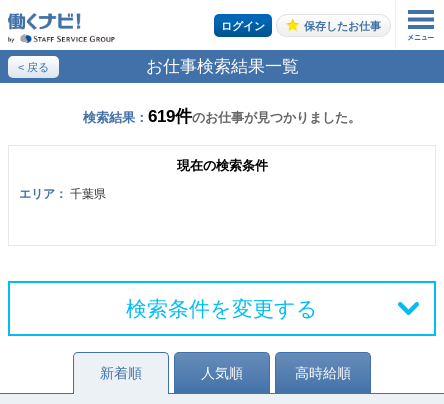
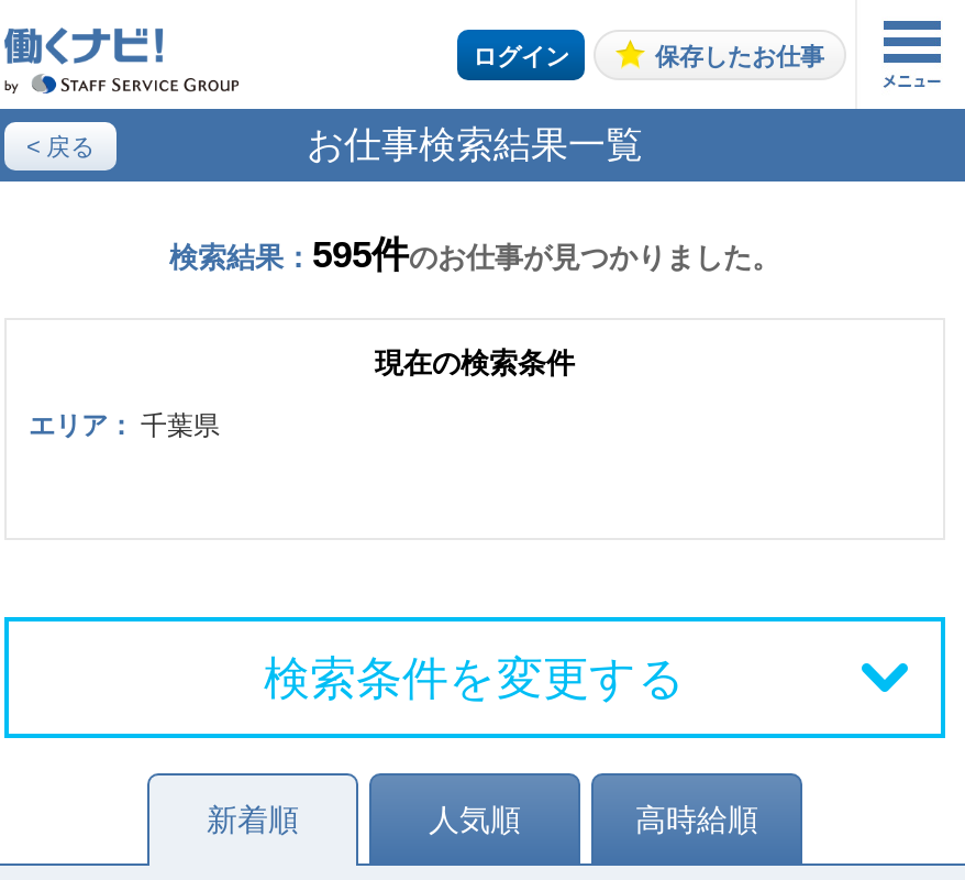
[83,107,361,126] 検索結果：619件のお仕事が見つかりました。 -> [169,234,780,276] 検索結果：595件のお仕事が見つかりました。

